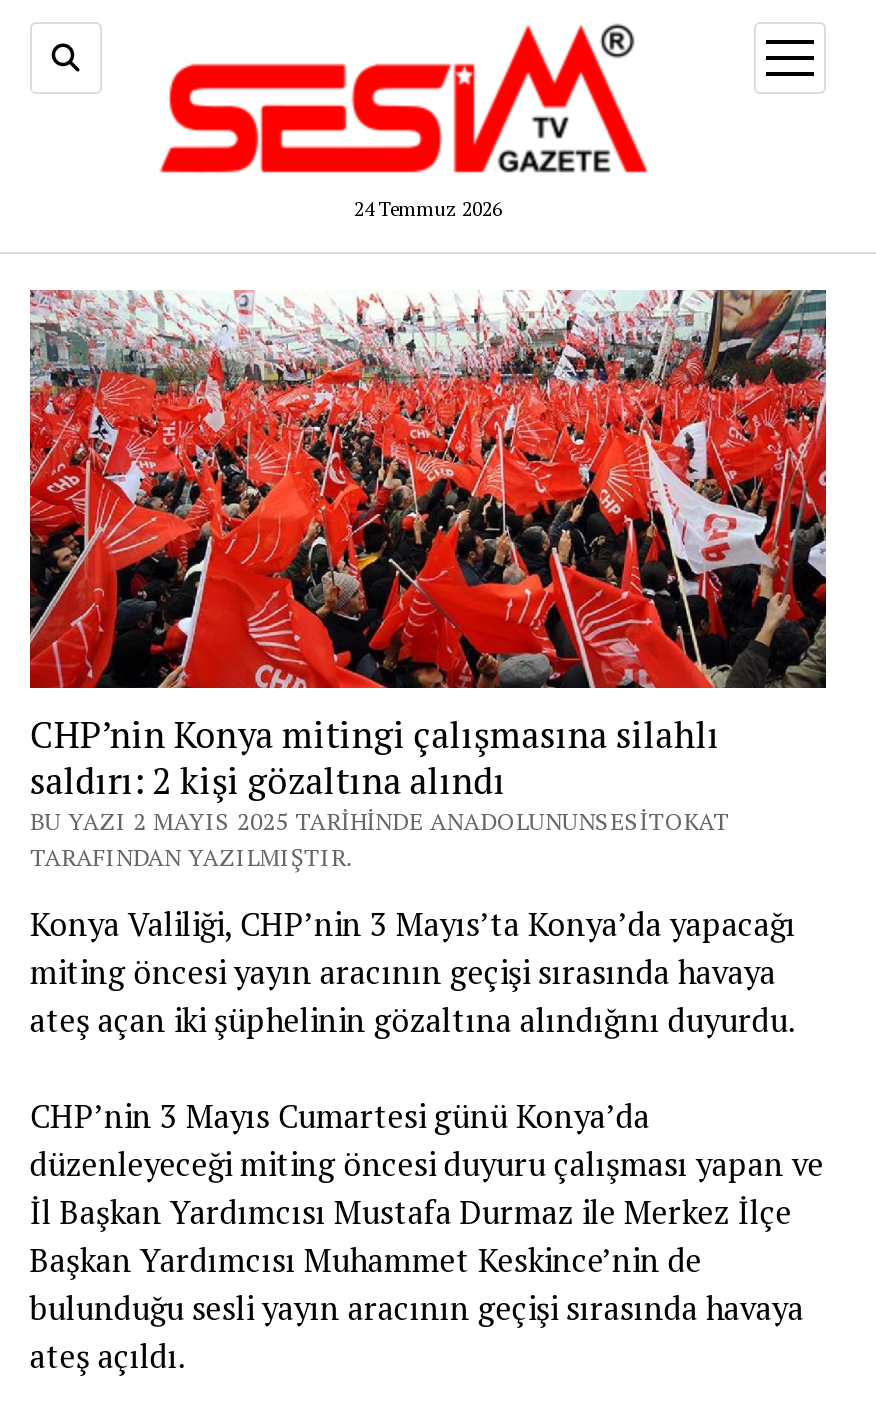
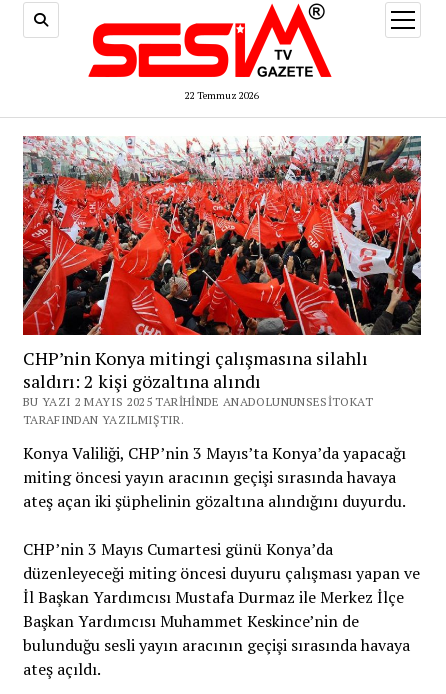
[354,196,502,222] 24 Temmuz 2026 -> [185,89,259,102] 22 Temmuz 2026

